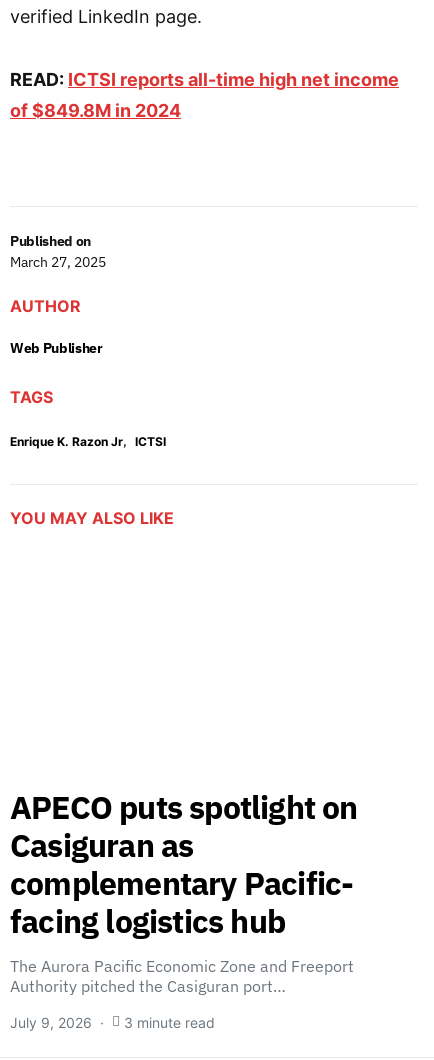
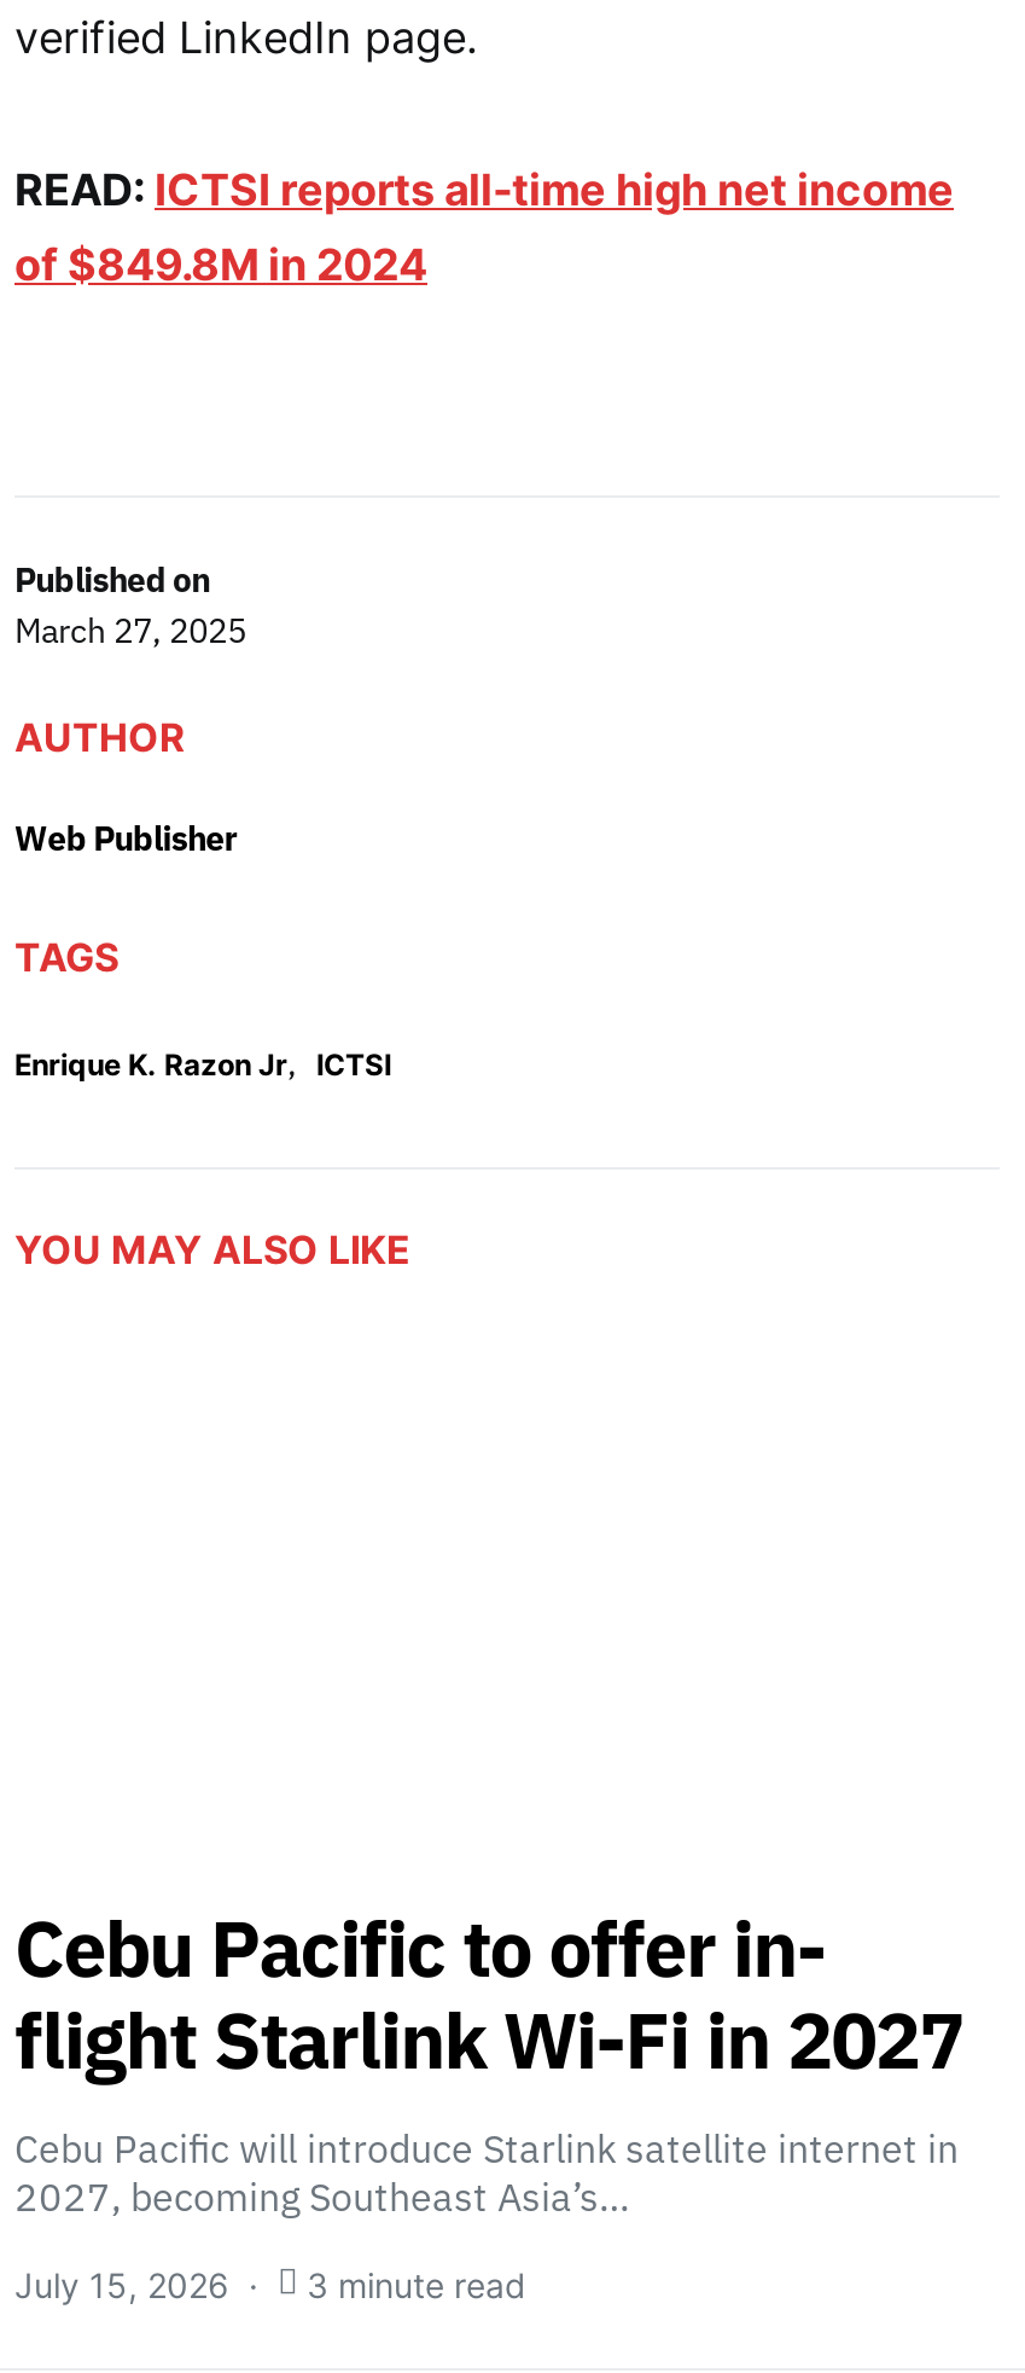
[10,786,358,996] APECO puts spotlight on | Casiguran as | complementary Pacific- | facing logistics hub | The Aurora Pacific Economic Zone and Freeport | Authority pitched the Casiguran port… -> [14,1897,963,2221] Cebu Pacific to offer in- | flight Starlink Wi-Fi in 2027 | Cebu Pacific will introduce Starlink satellite internet in | 2027, becoming Southeast Asia’s…
[10,1014,215,1031] July 9, 2026 3 minute read -> [14,2264,526,2305] July 15, 2026 3 minute read

